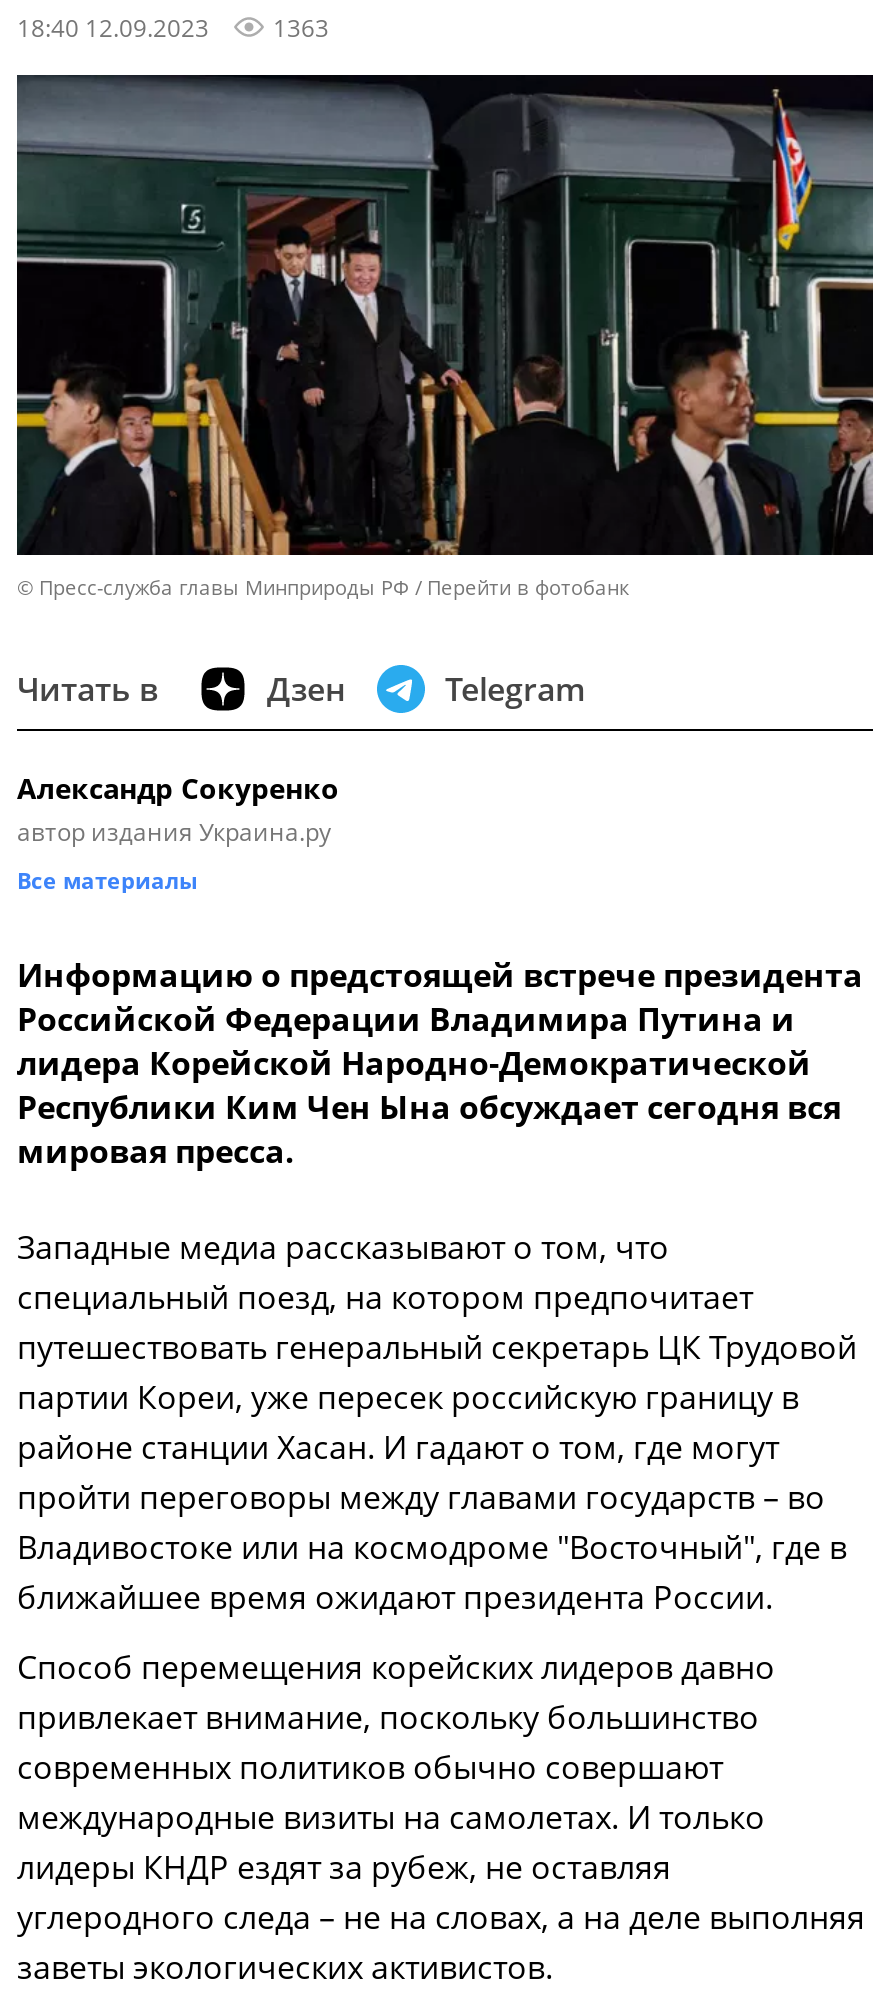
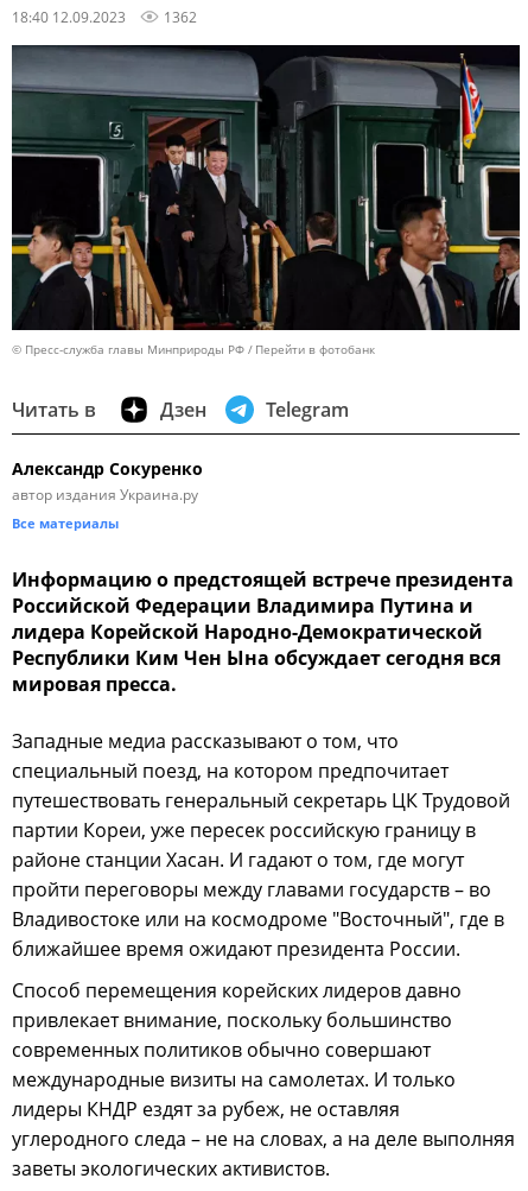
[17,11,329,43] 18:40 12.09.2023 1363 -> [12,7,197,26] 18:40 12.09.2023 1362

